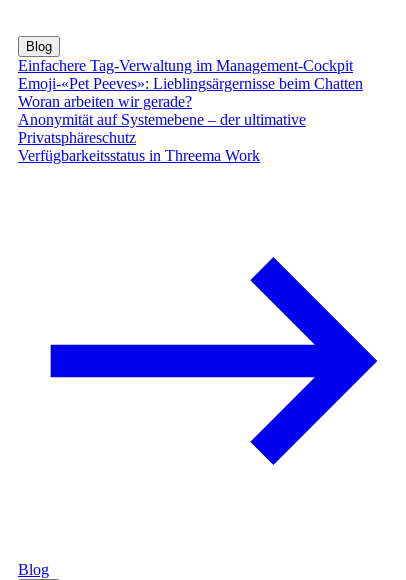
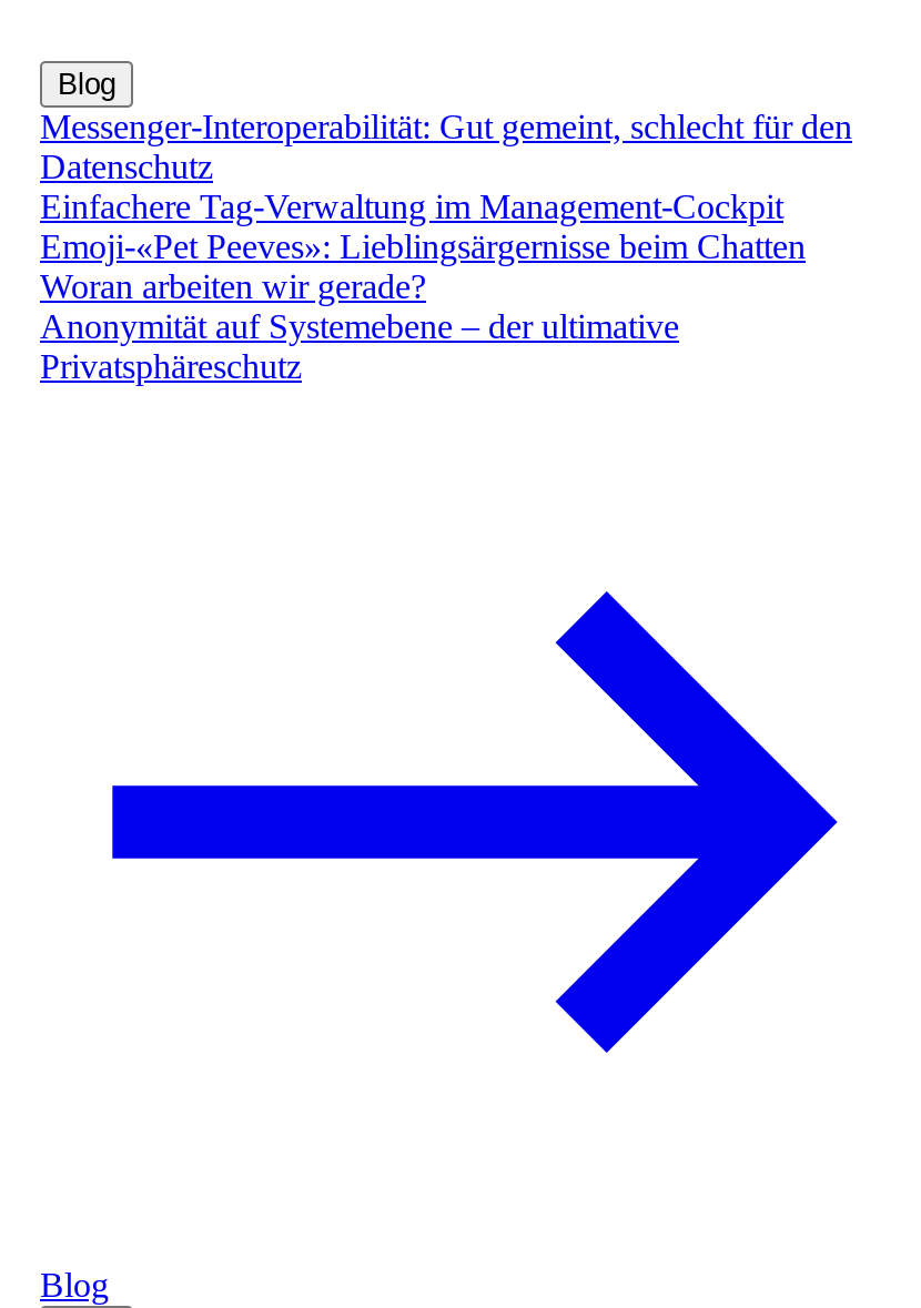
none -> [40,107,852,184] Messenger-Interoperabilität: Gut gemeint, schlecht für den | Datenschutz
moved [18,56,363,145] -> [40,186,806,384]: Einfachere Tag-Verwaltung im Management-Cockpit | Emoji-«Pet Peeves»: Lieblingsärgernisse beim Chatten | Woran arbeiten wir gerade? | Anonymität auf Systemebene – der ultimative | Privatsphäreschutz
[18,146,260,163] Verfügbarkeitsstatus in Threema Work -> none

